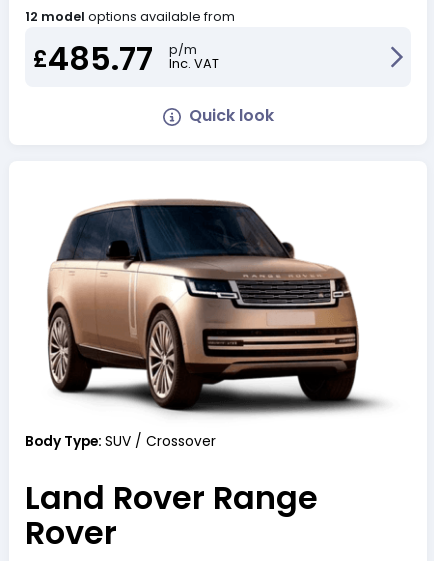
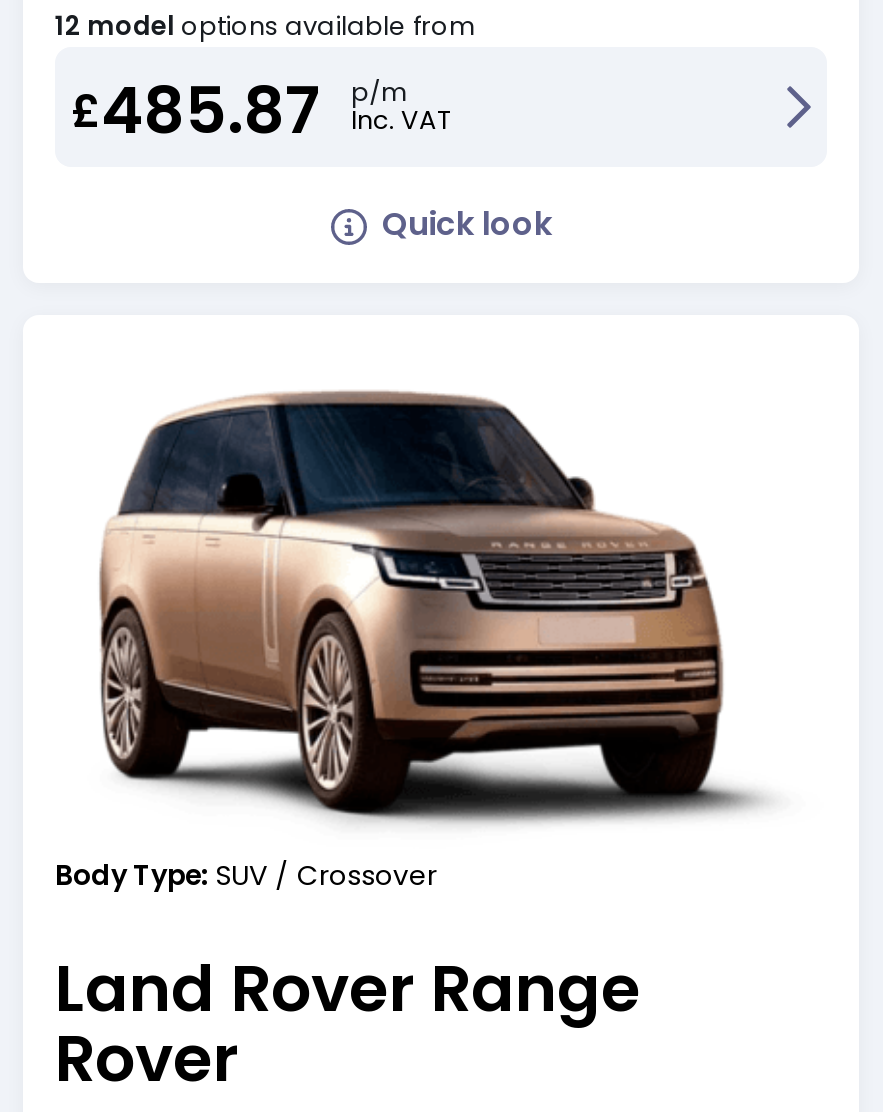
[33,36,219,81] £485.77 p/m Inc. VAT -> [71,65,451,155] £485.87 p/m Inc. VAT

